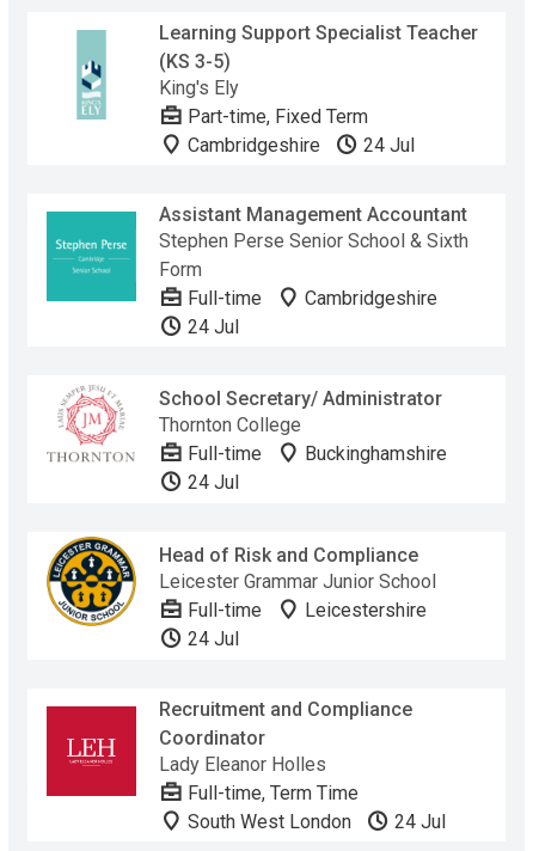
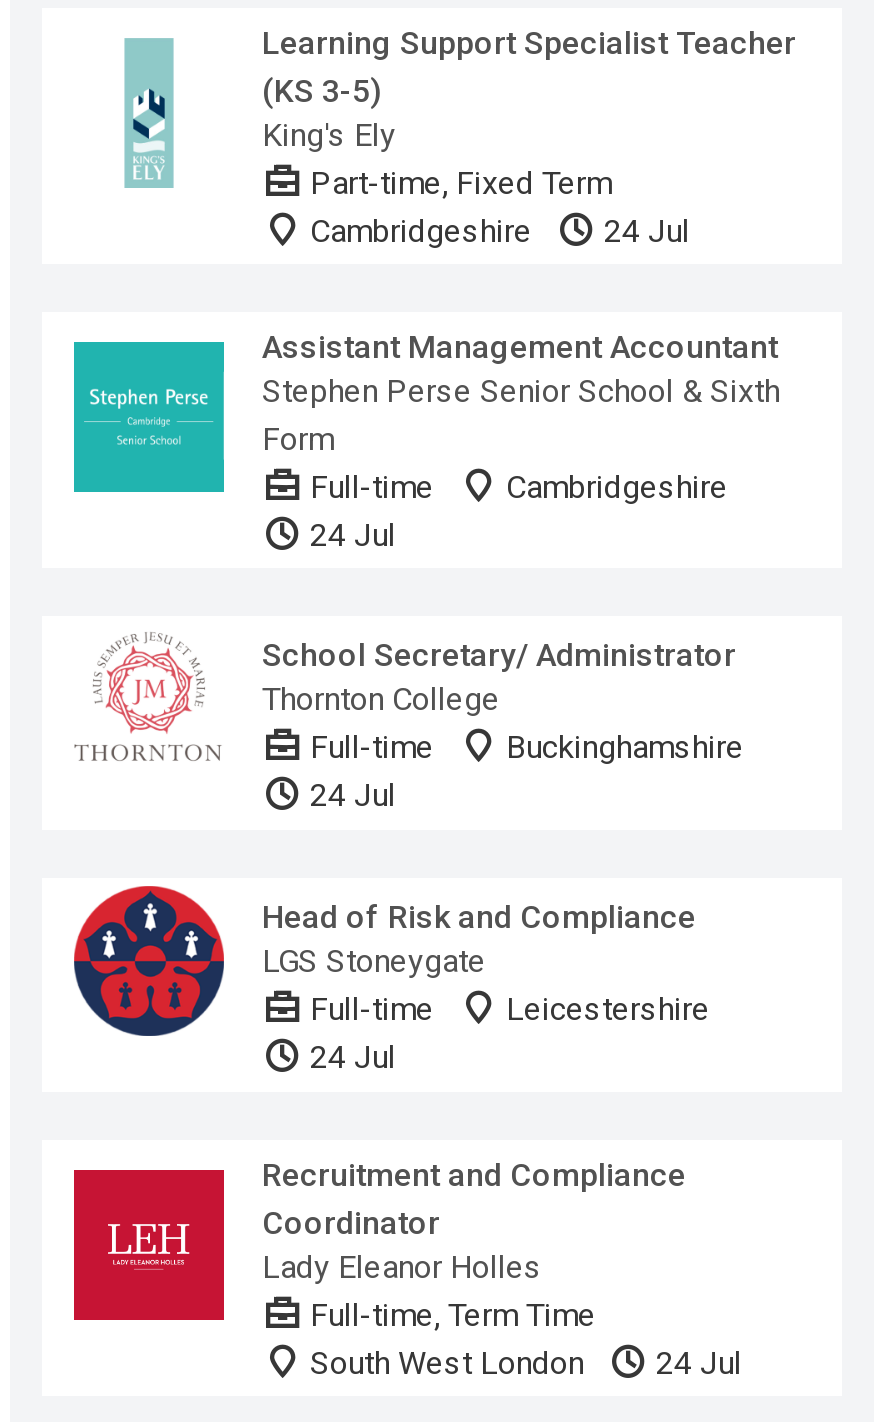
[45,535,436,627] [image] | Leicester Grammar Junior School -> [72,884,486,1038] [image] | LGS Stoneygate

